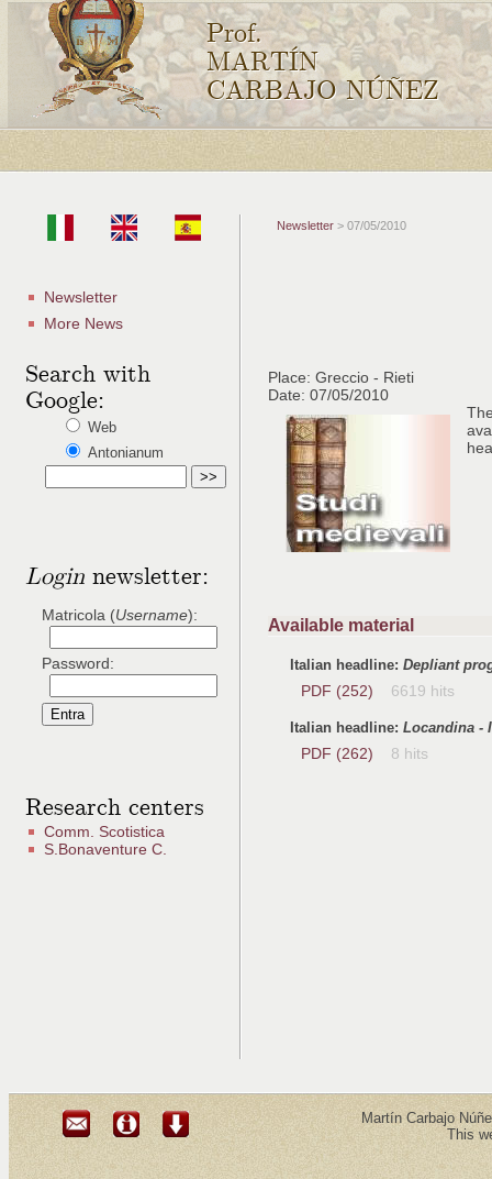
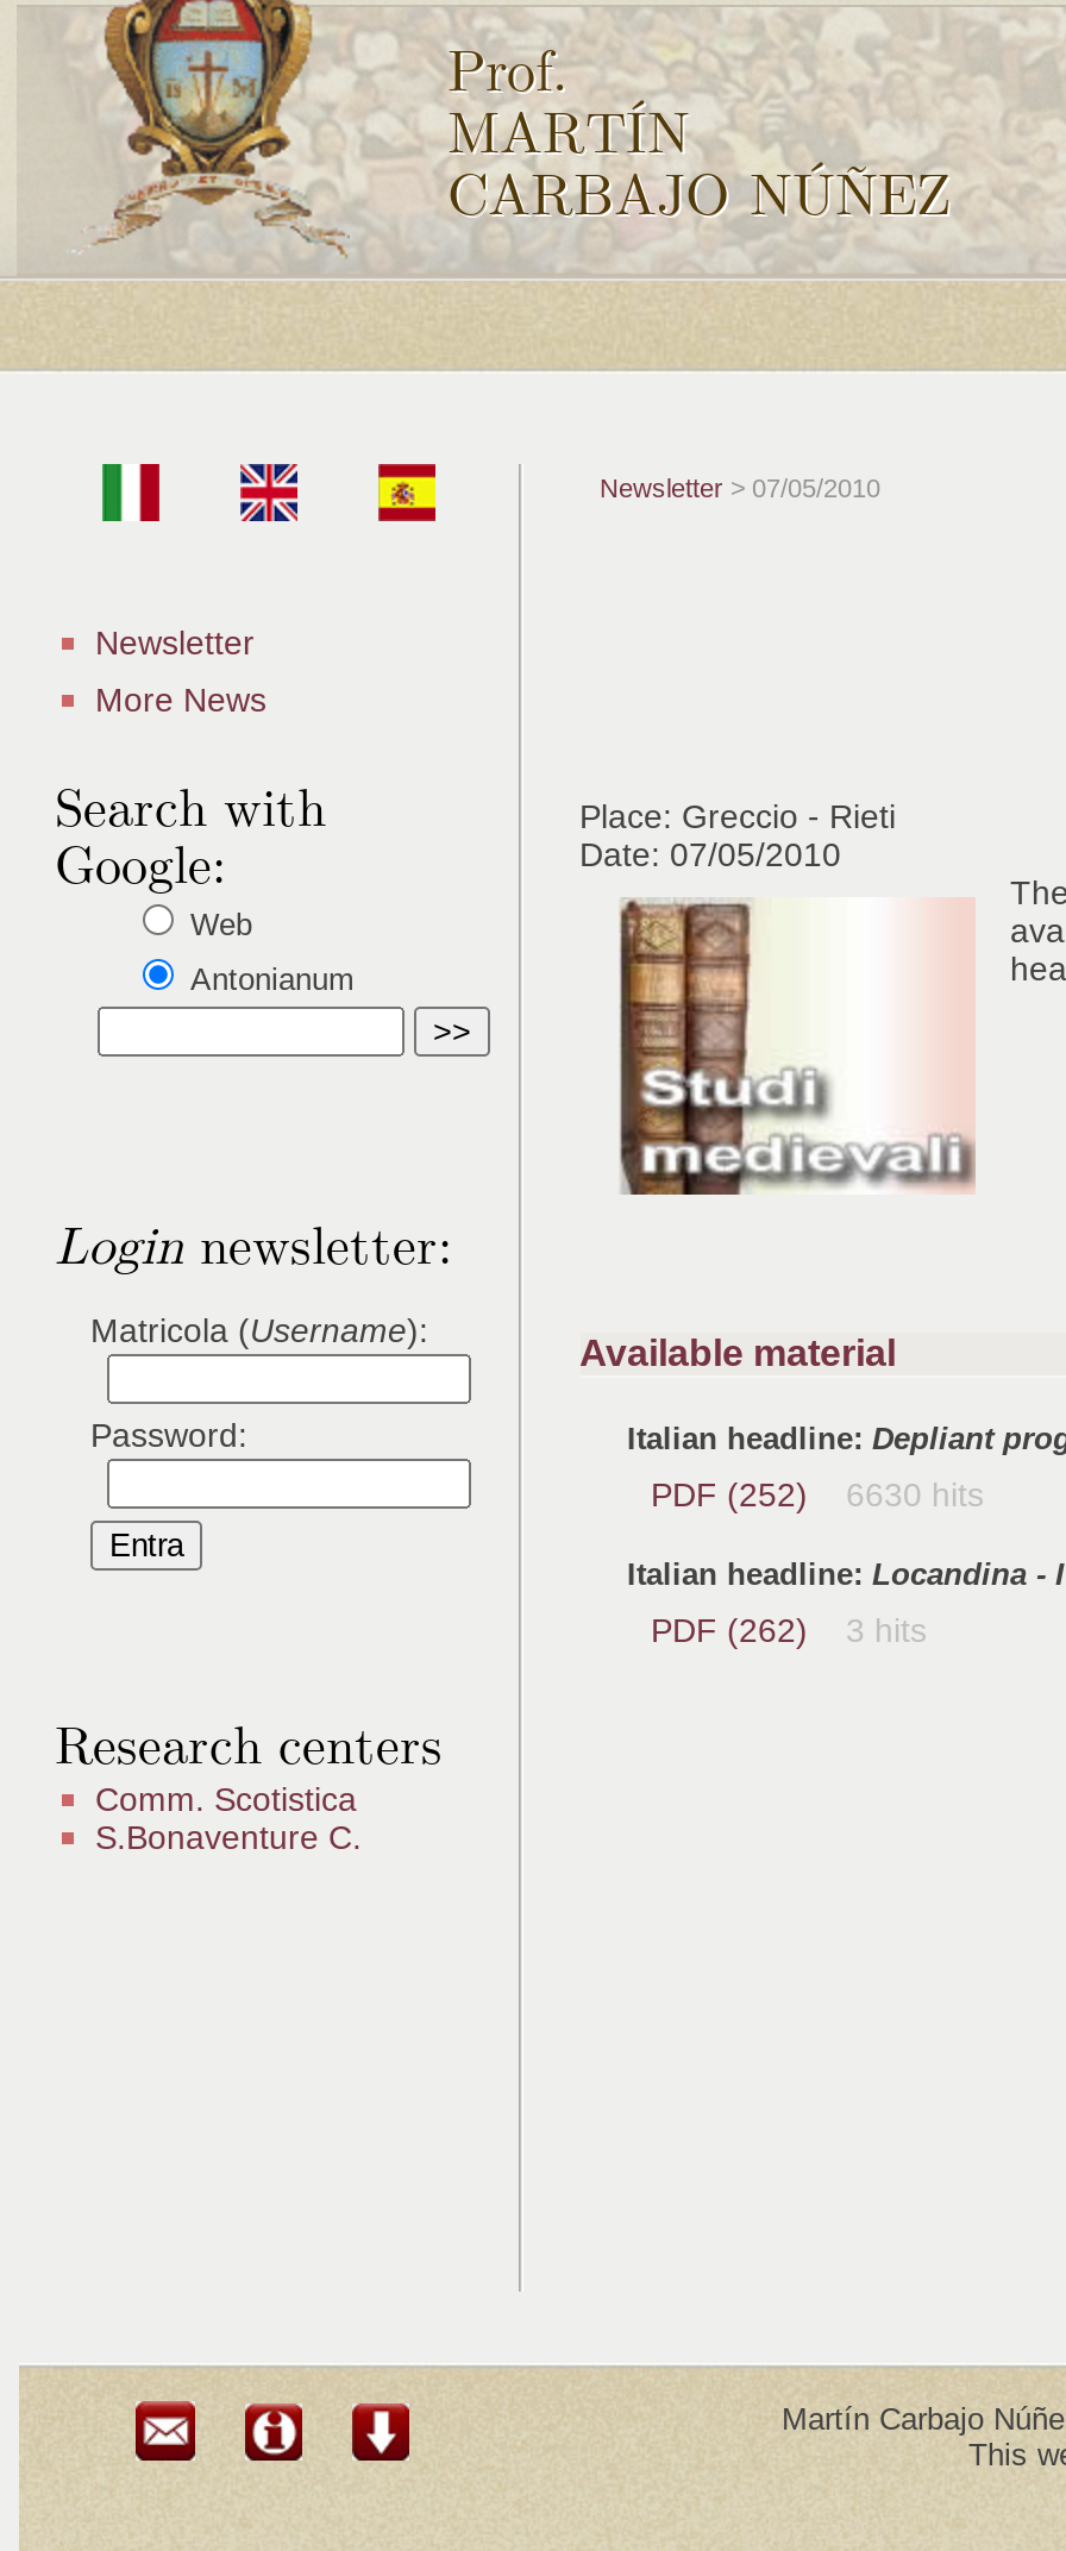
[300,682,454,699] PDF (252) 6619 hits -> [651,1475,984,1513] PDF (252) 6630 hits
[300,745,428,762] PDF (262) 8 hits -> [651,1611,927,1649] PDF (262) 3 hits

